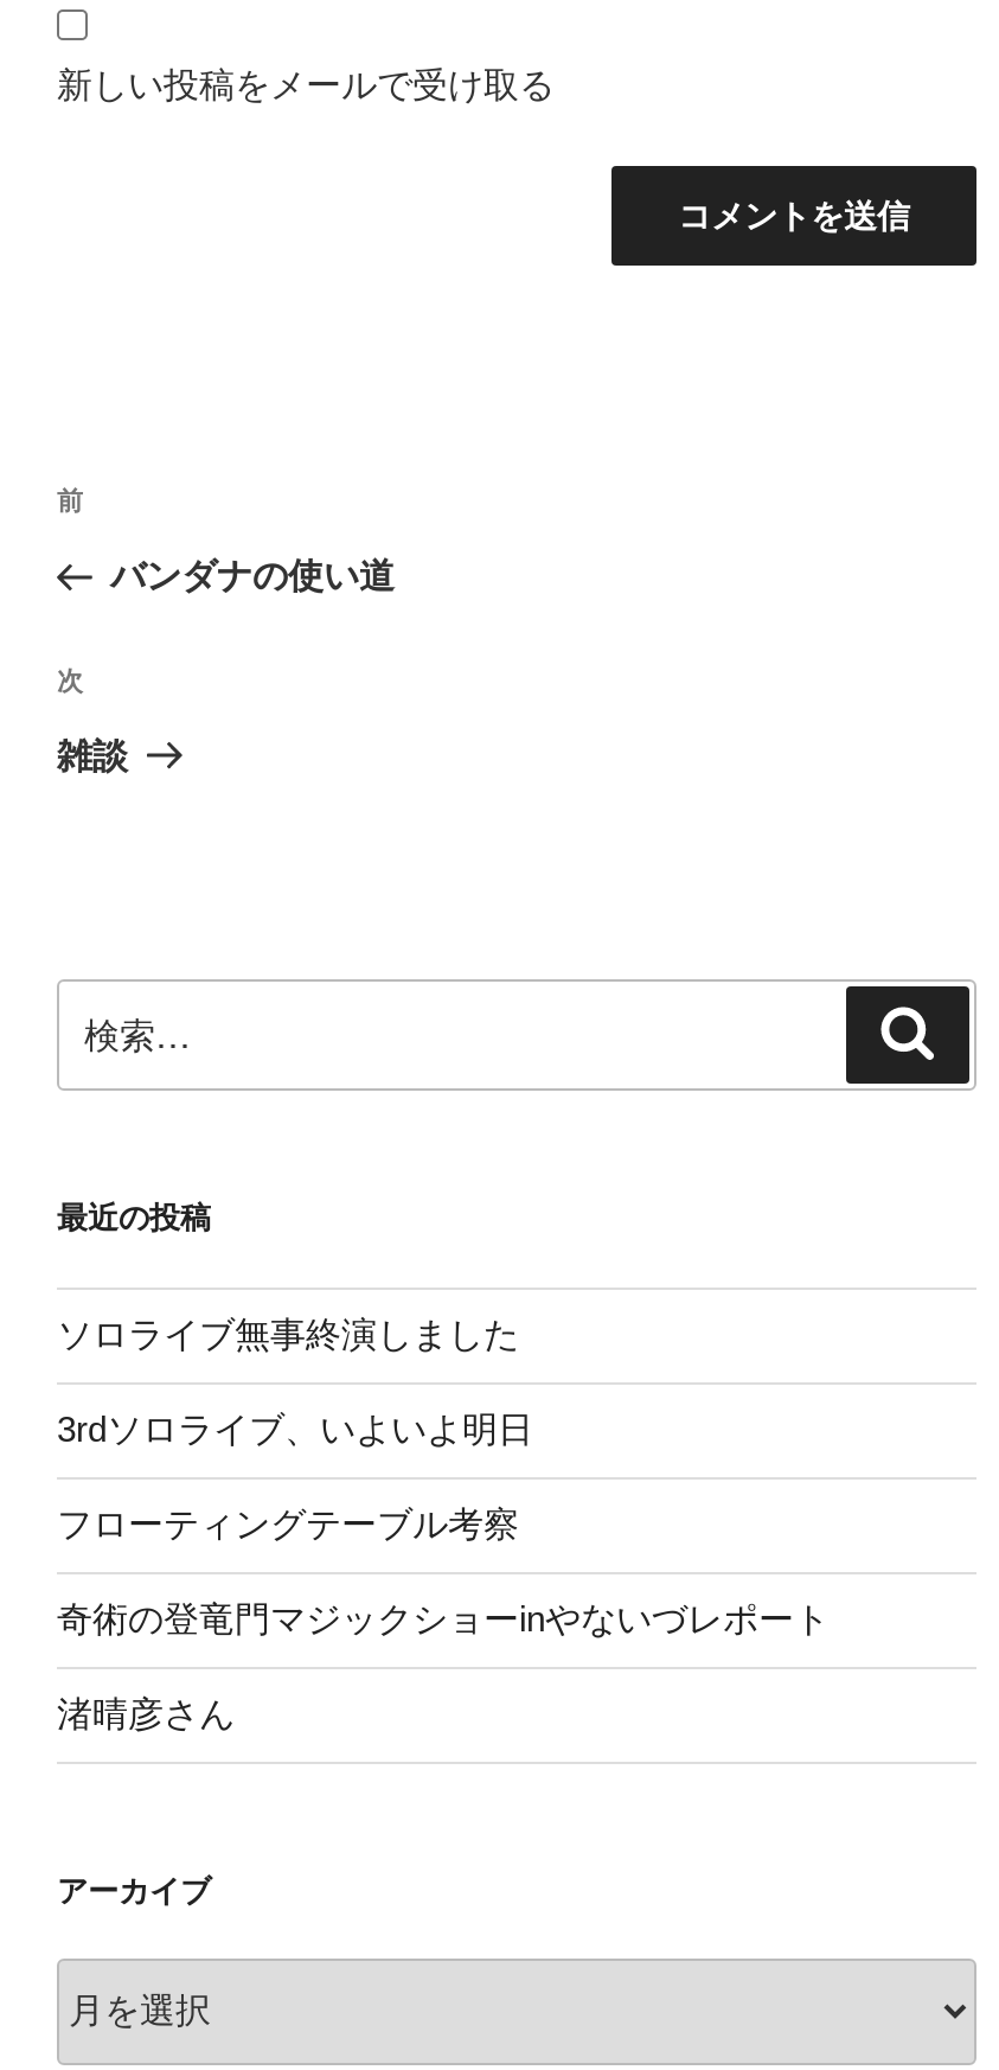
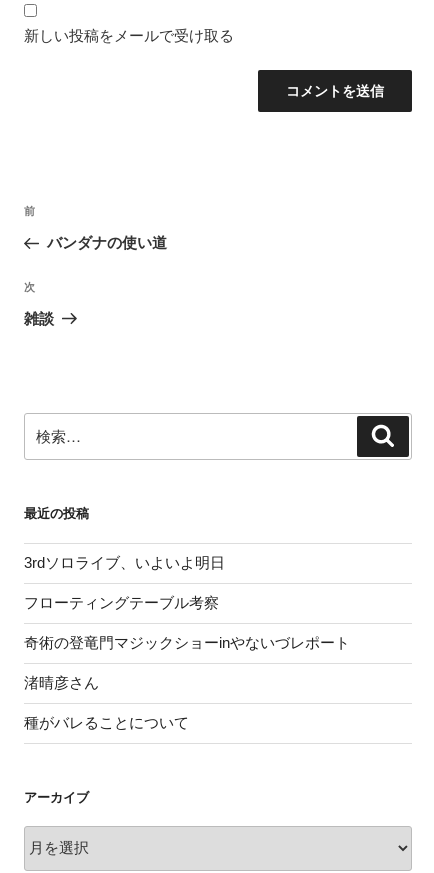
[57,1314,519,1354] ソロライブ無事終演しました -> none
moved [57,1409,830,1734] -> [24,554,350,691]: 3rdソロライブ、いよいよ明日 | フローティングテーブル考察 | 奇術の登竜門マジックショーinやないづレポート | 渚晴彦さん
none -> [24,714,189,731] 種がバレることについて

